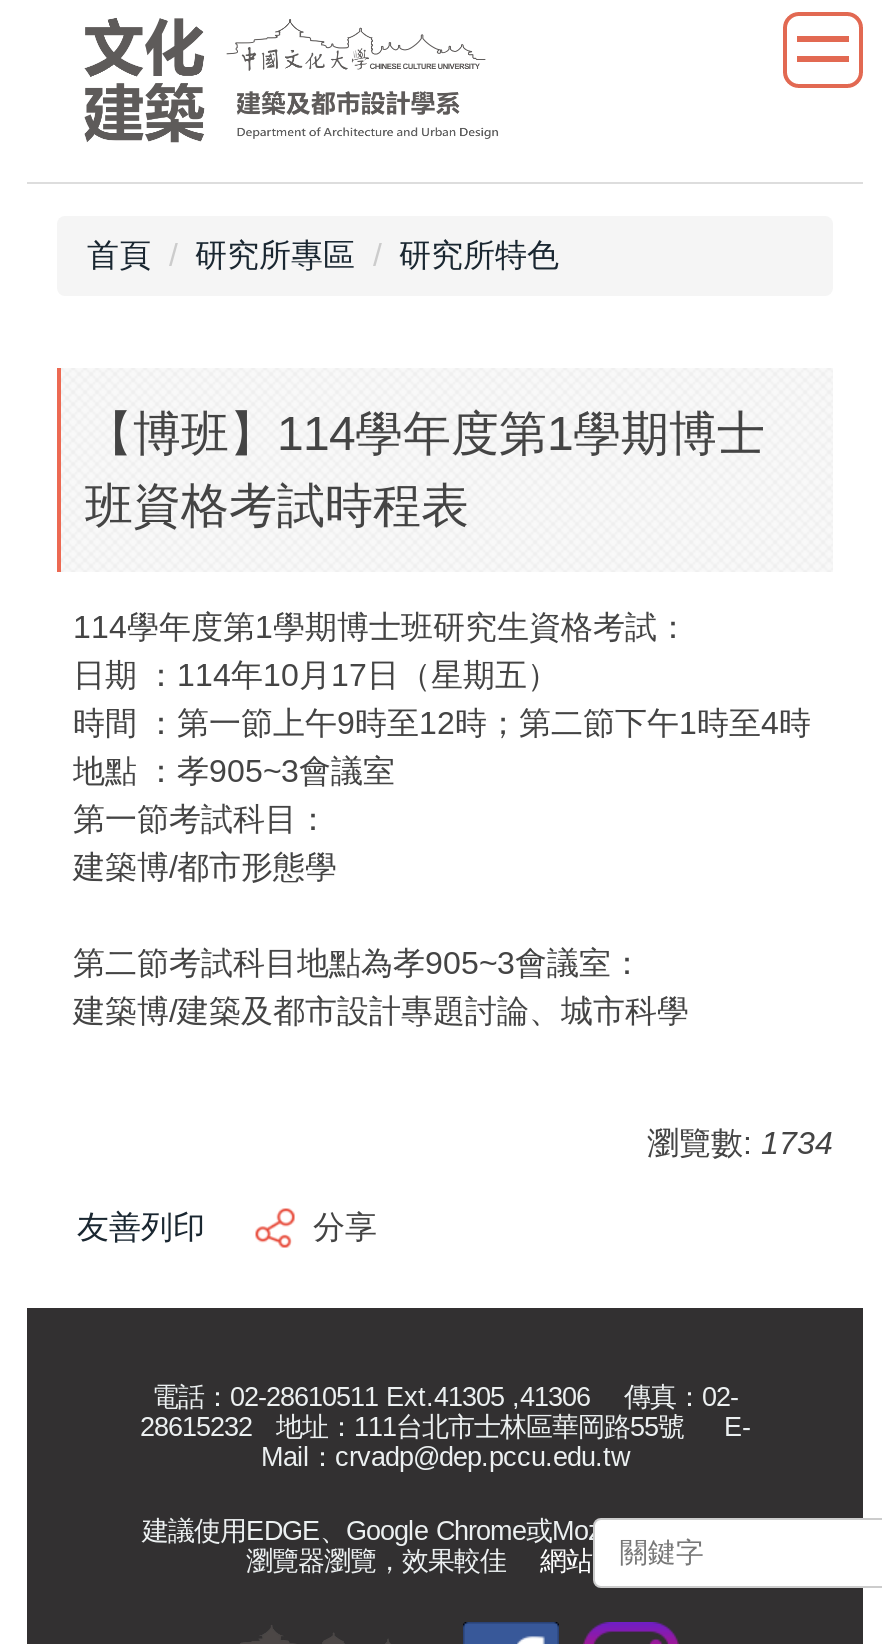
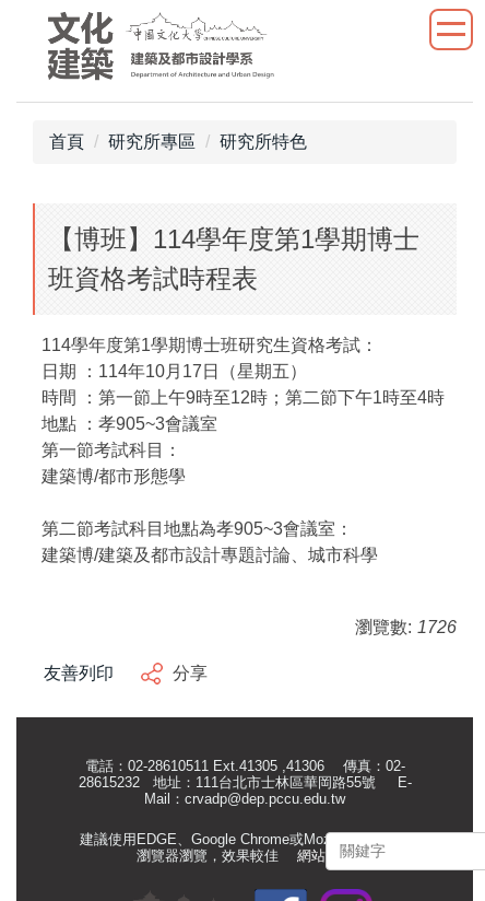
[647,1125,833,1159] 瀏覽數: 1734 -> [355,617,457,636] 瀏覽數: 1726

